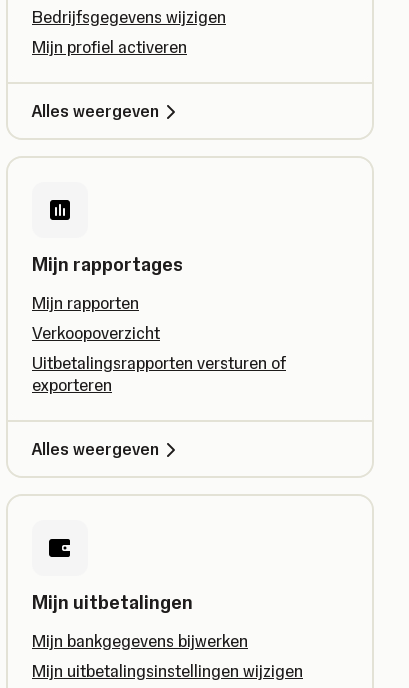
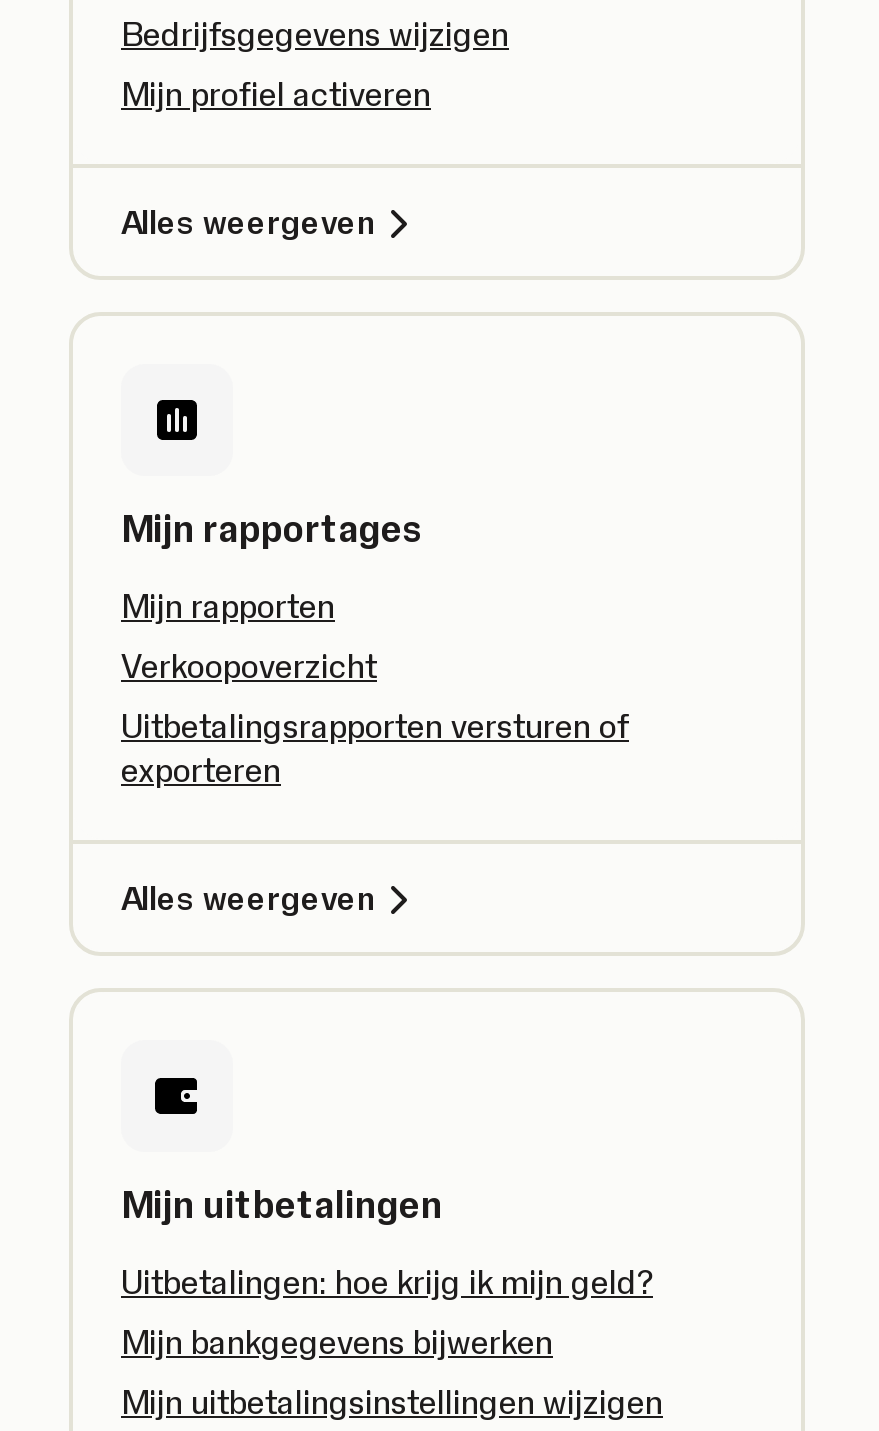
none -> [121,1262,653,1302] Uitbetalingen: hoe krijg ik mijn geld?

